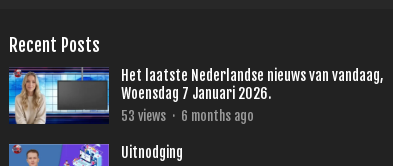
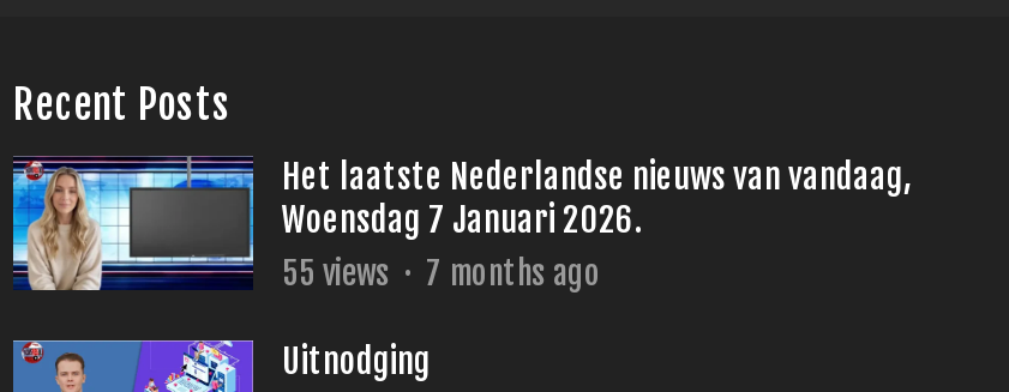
[121,108,254,124] 53 views · 6 months ago -> [282,254,601,292] 55 views · 7 months ago

